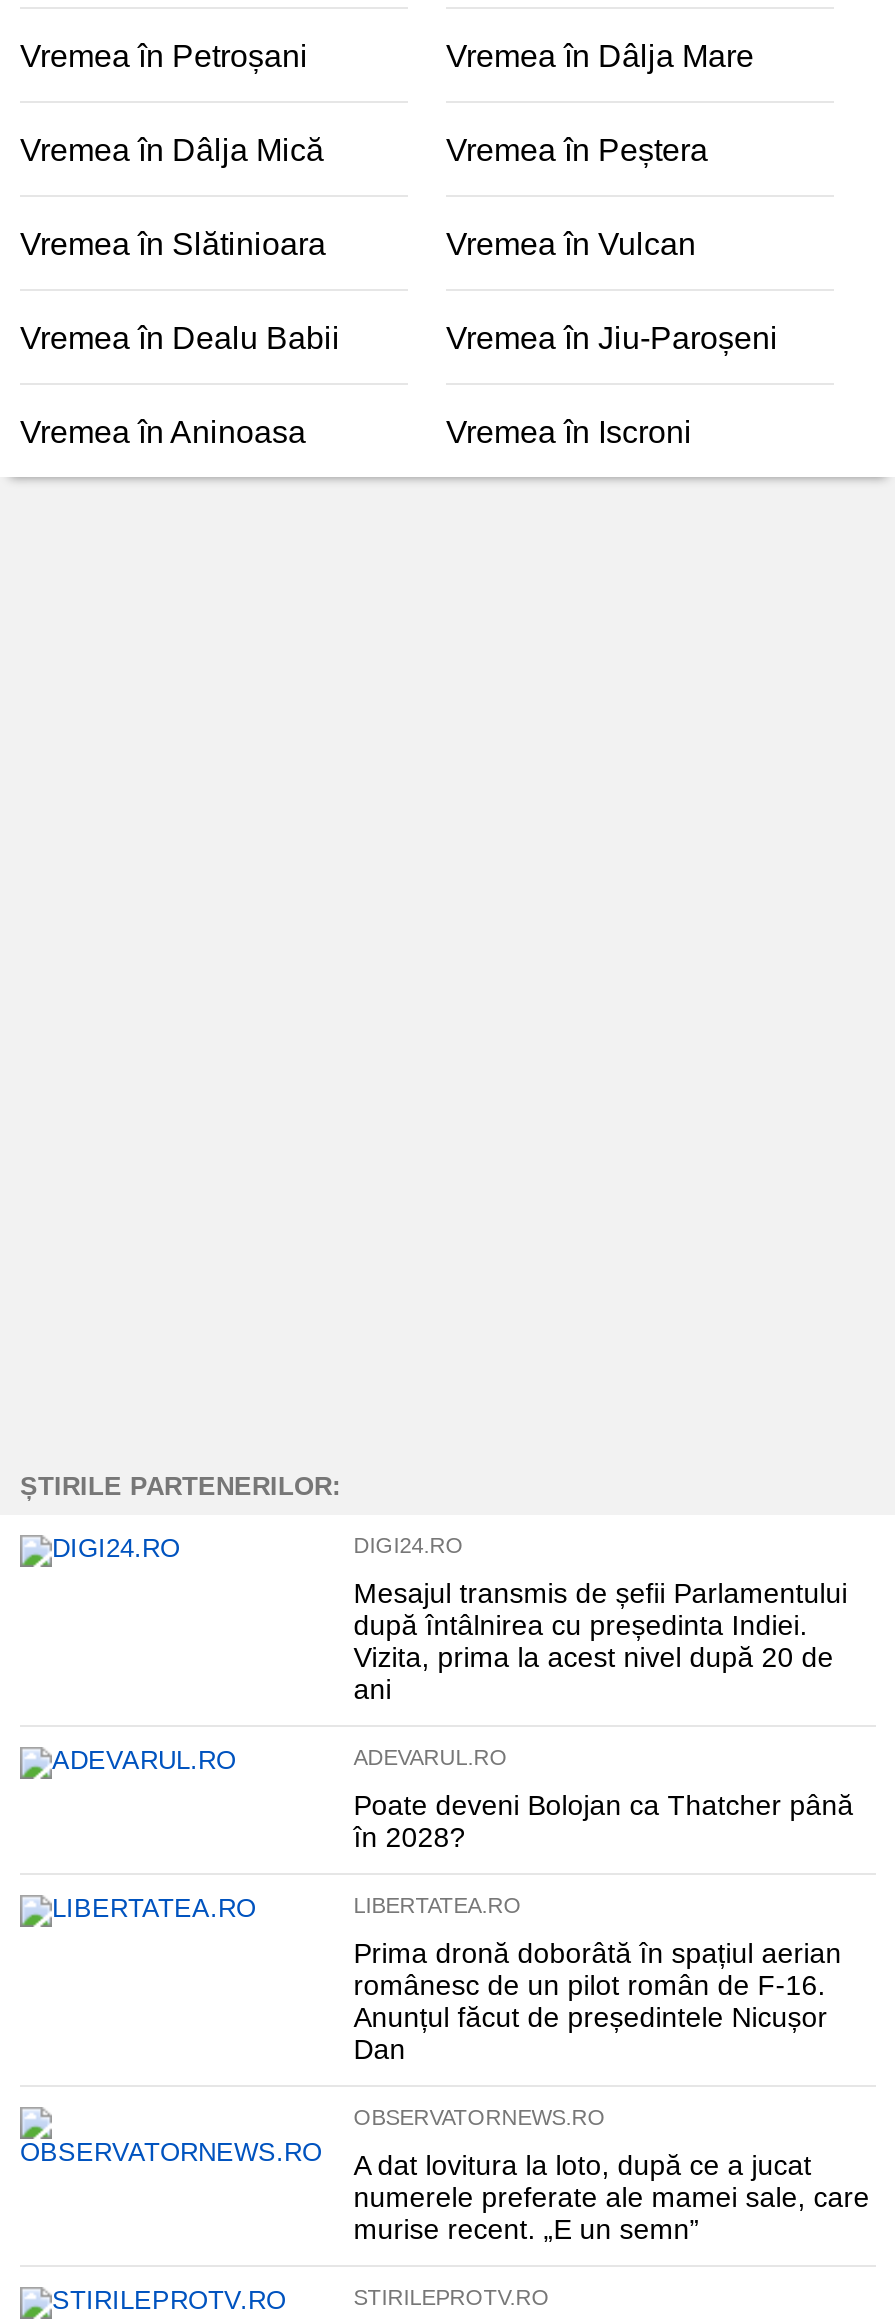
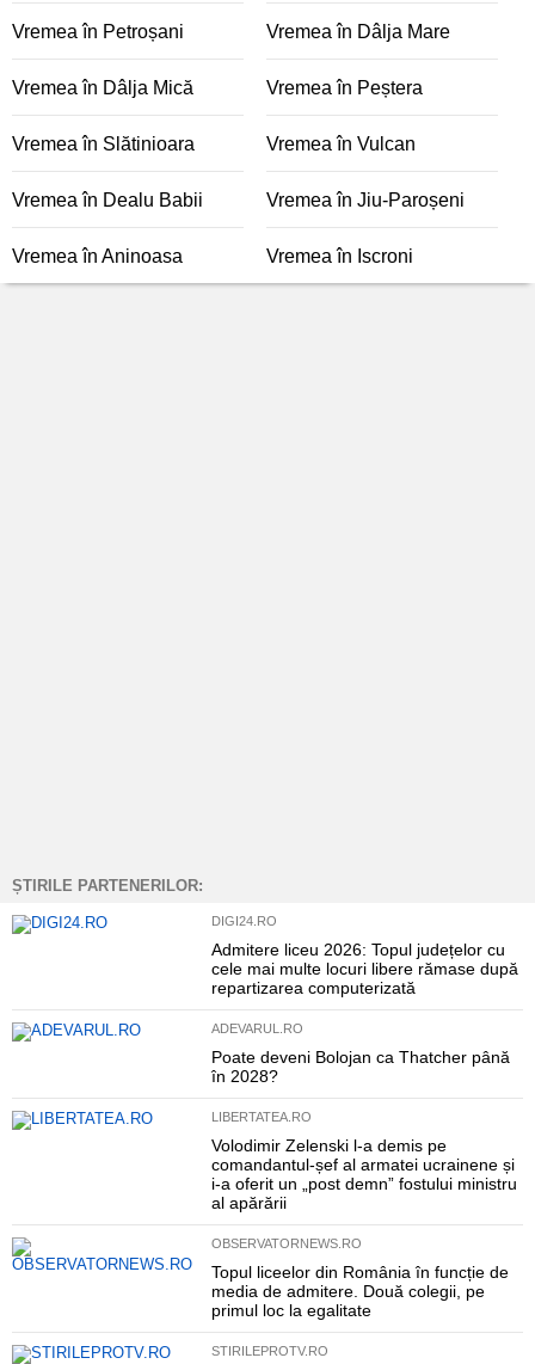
[354,1577,848,1705] Mesajul transmis de șefii Parlamentului | după întâlnirea cu președinta Indiei. | Vizita, prima la acest nivel după 20 de | ani -> [211,940,518,997] Admitere liceu 2026: Topul județelor cu | cele mai multe locuri libere rămase după | repartizarea computerizată
[354,1937,842,2065] Prima dronă doborâtă în spațiul aerian | românesc de un pilot român de F-16. | Anunțul făcut de președintele Nicușor | Dan -> [211,1136,517,1212] Volodimir Zelenski l-a demis pe | comandantul-șef al armatei ucrainene și | i-a oferit un „post demn” fostului ministru | al apărării
[354,2149,870,2245] A dat lovitura la loto, după ce a jucat | numerele preferate ale mamei sale, care | murise recent. „E un semn” -> [211,1262,508,1320] Topul liceelor din România în funcție de | media de admitere. Două colegii, pe | primul loc la egalitate

